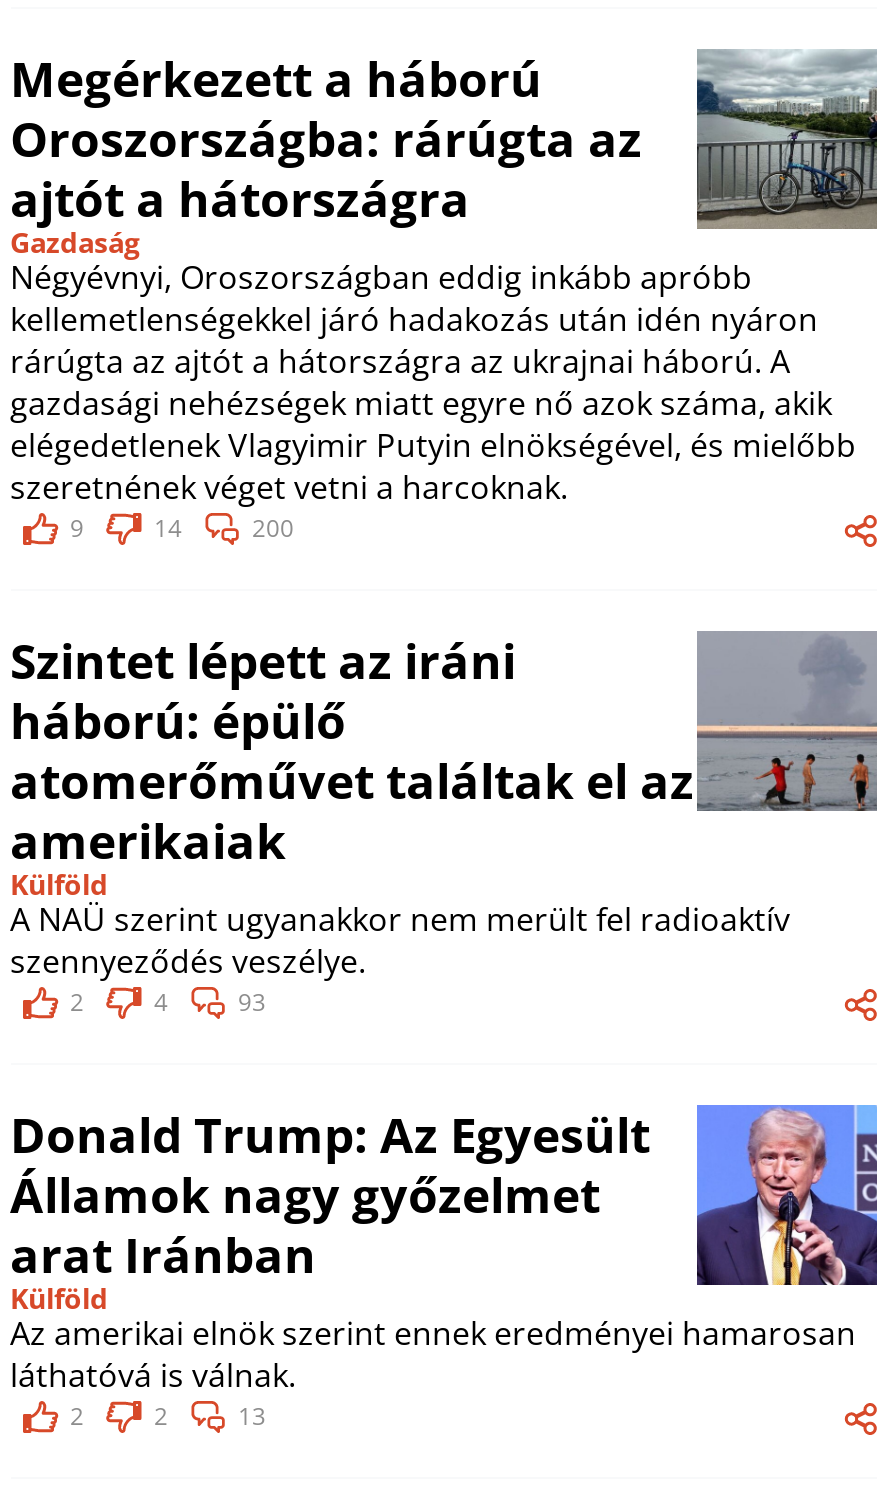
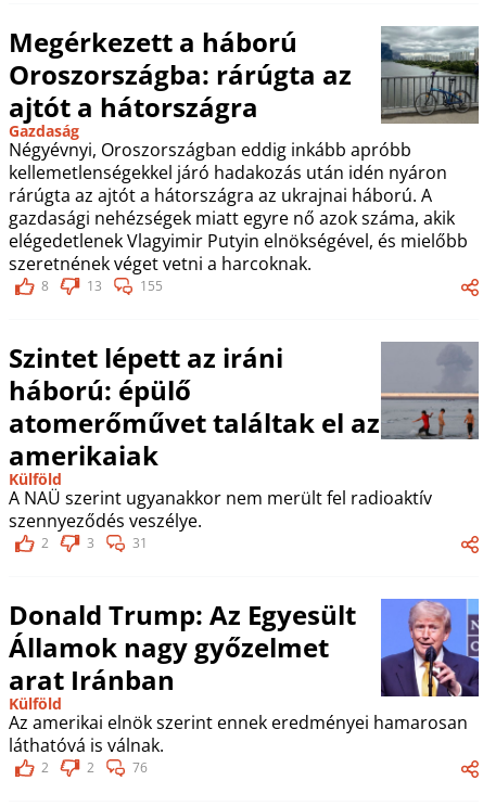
[70,510,84,544] 9 -> [41,276,48,295] 8
[154,510,182,544] 14 -> [86,276,101,295] 13
[252,510,294,544] 200 -> [139,276,162,295] 155
[154,984,168,1018] 4 -> [86,533,94,552] 3
[238,984,266,1018] 93 -> [132,533,147,552] 31
[238,1398,266,1432] 13 -> [132,758,147,776] 76

